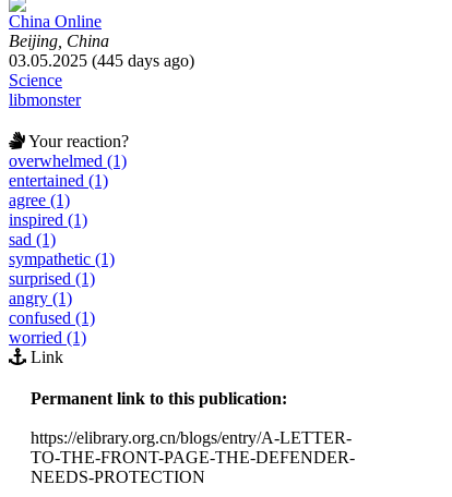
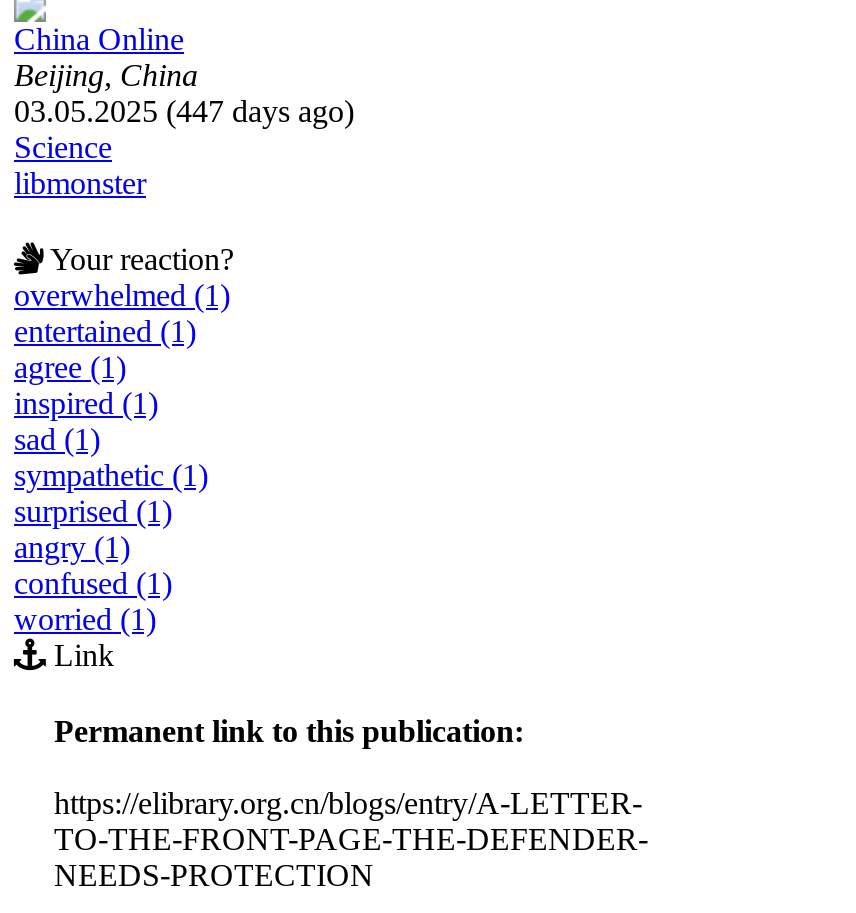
[9,52,194,70] 03.05.2025 (445 days ago) -> [14,95,354,129] 03.05.2025 (447 days ago)

